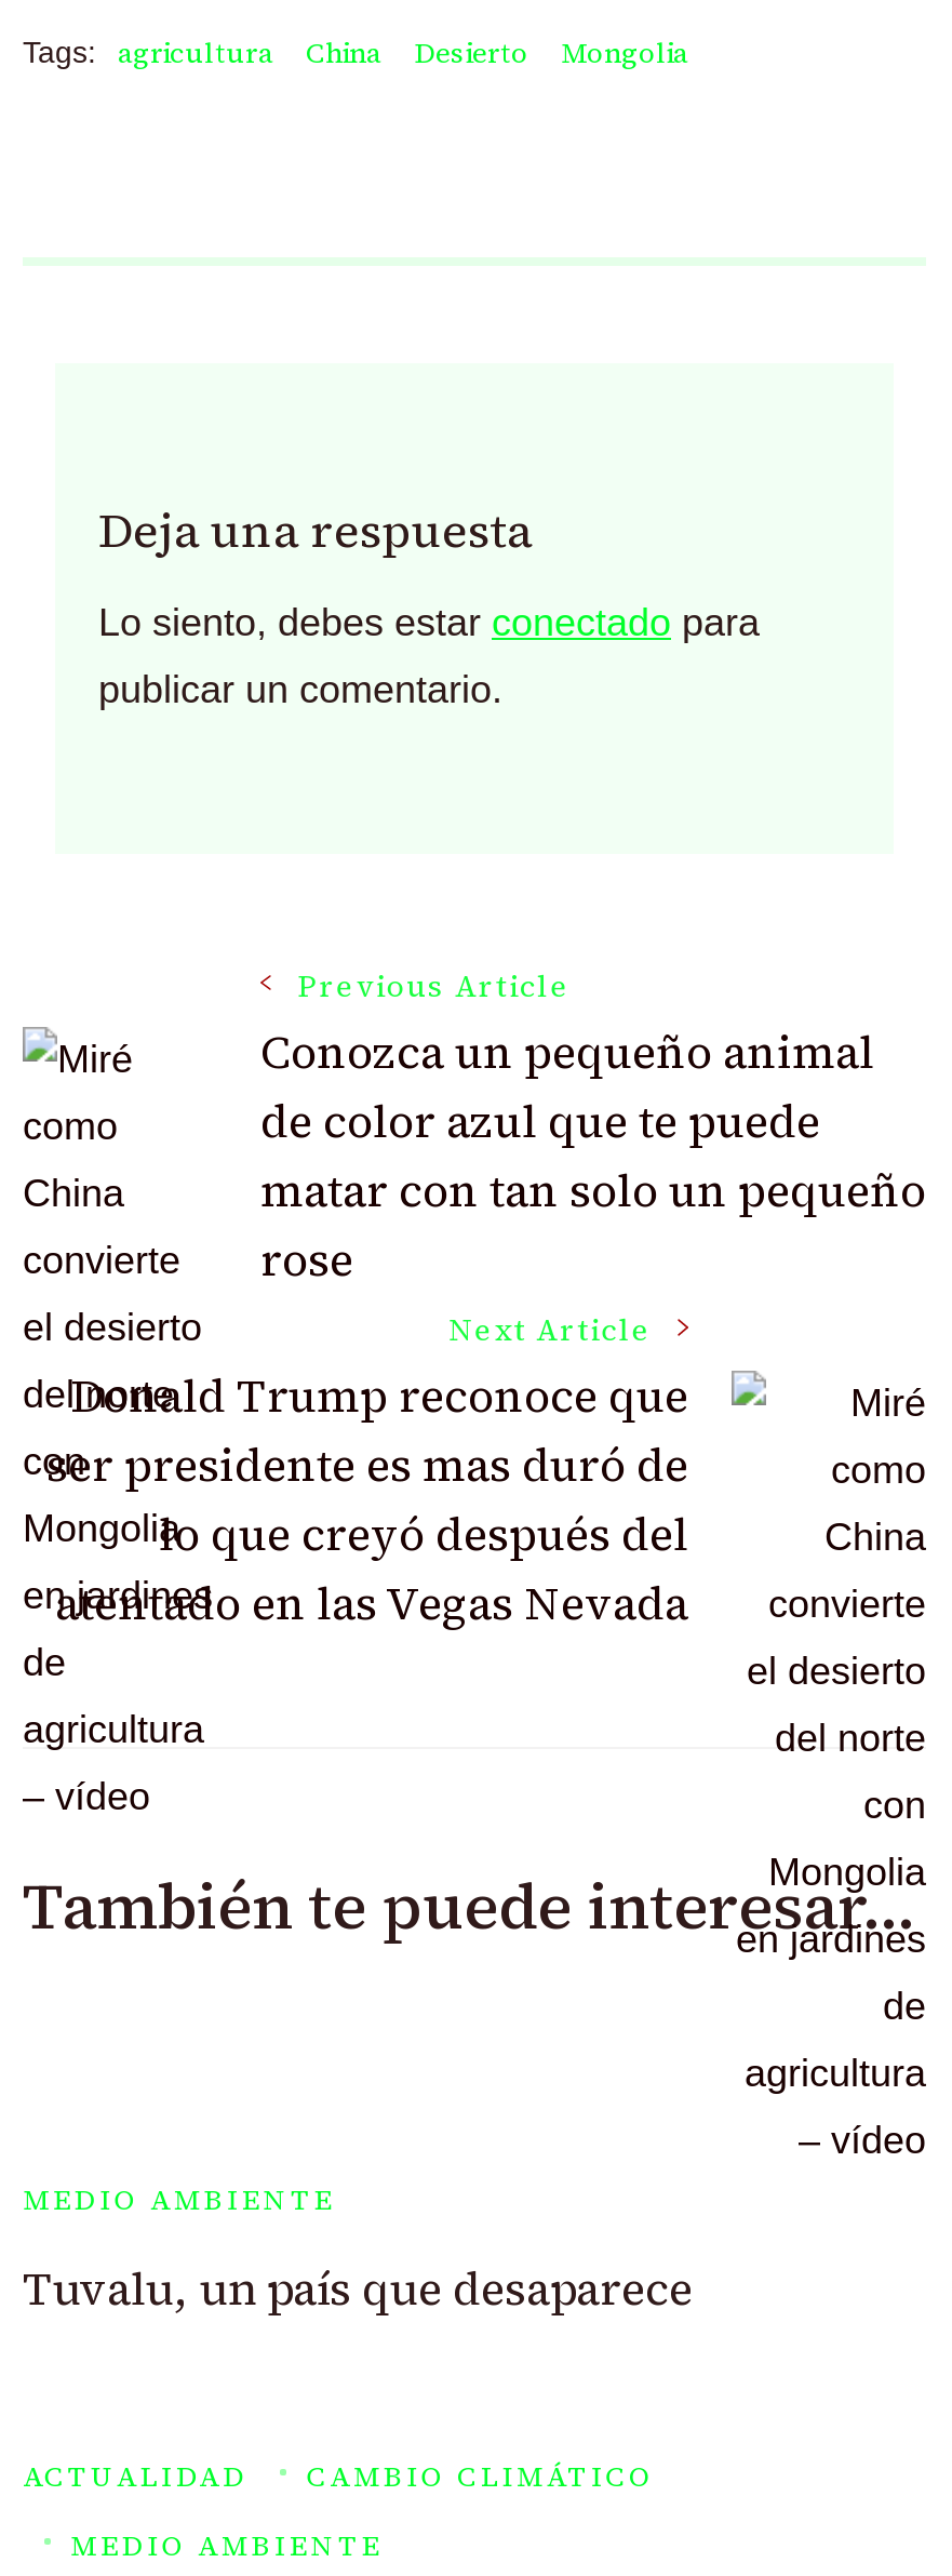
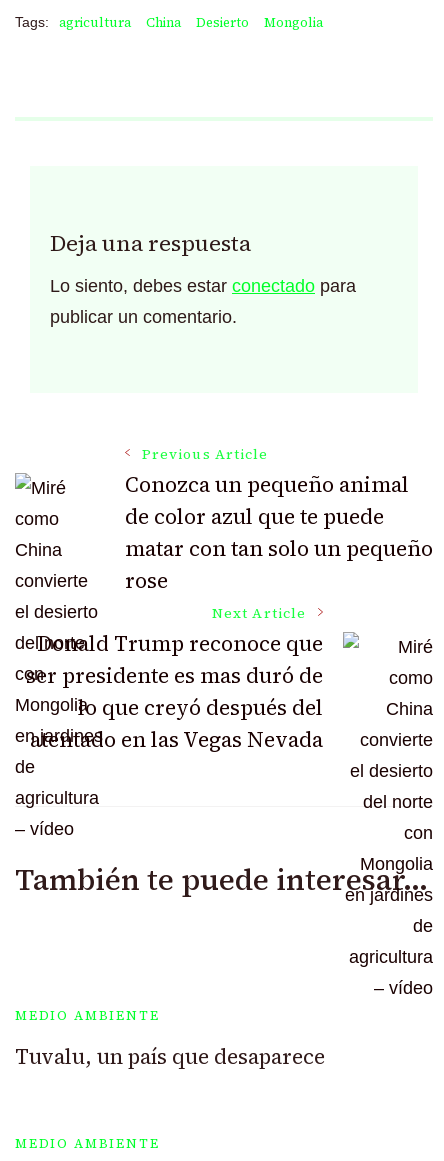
[23,2459,654,2496] ACTUALIDAD | CAMBIO CLIMÁTICO -> none

